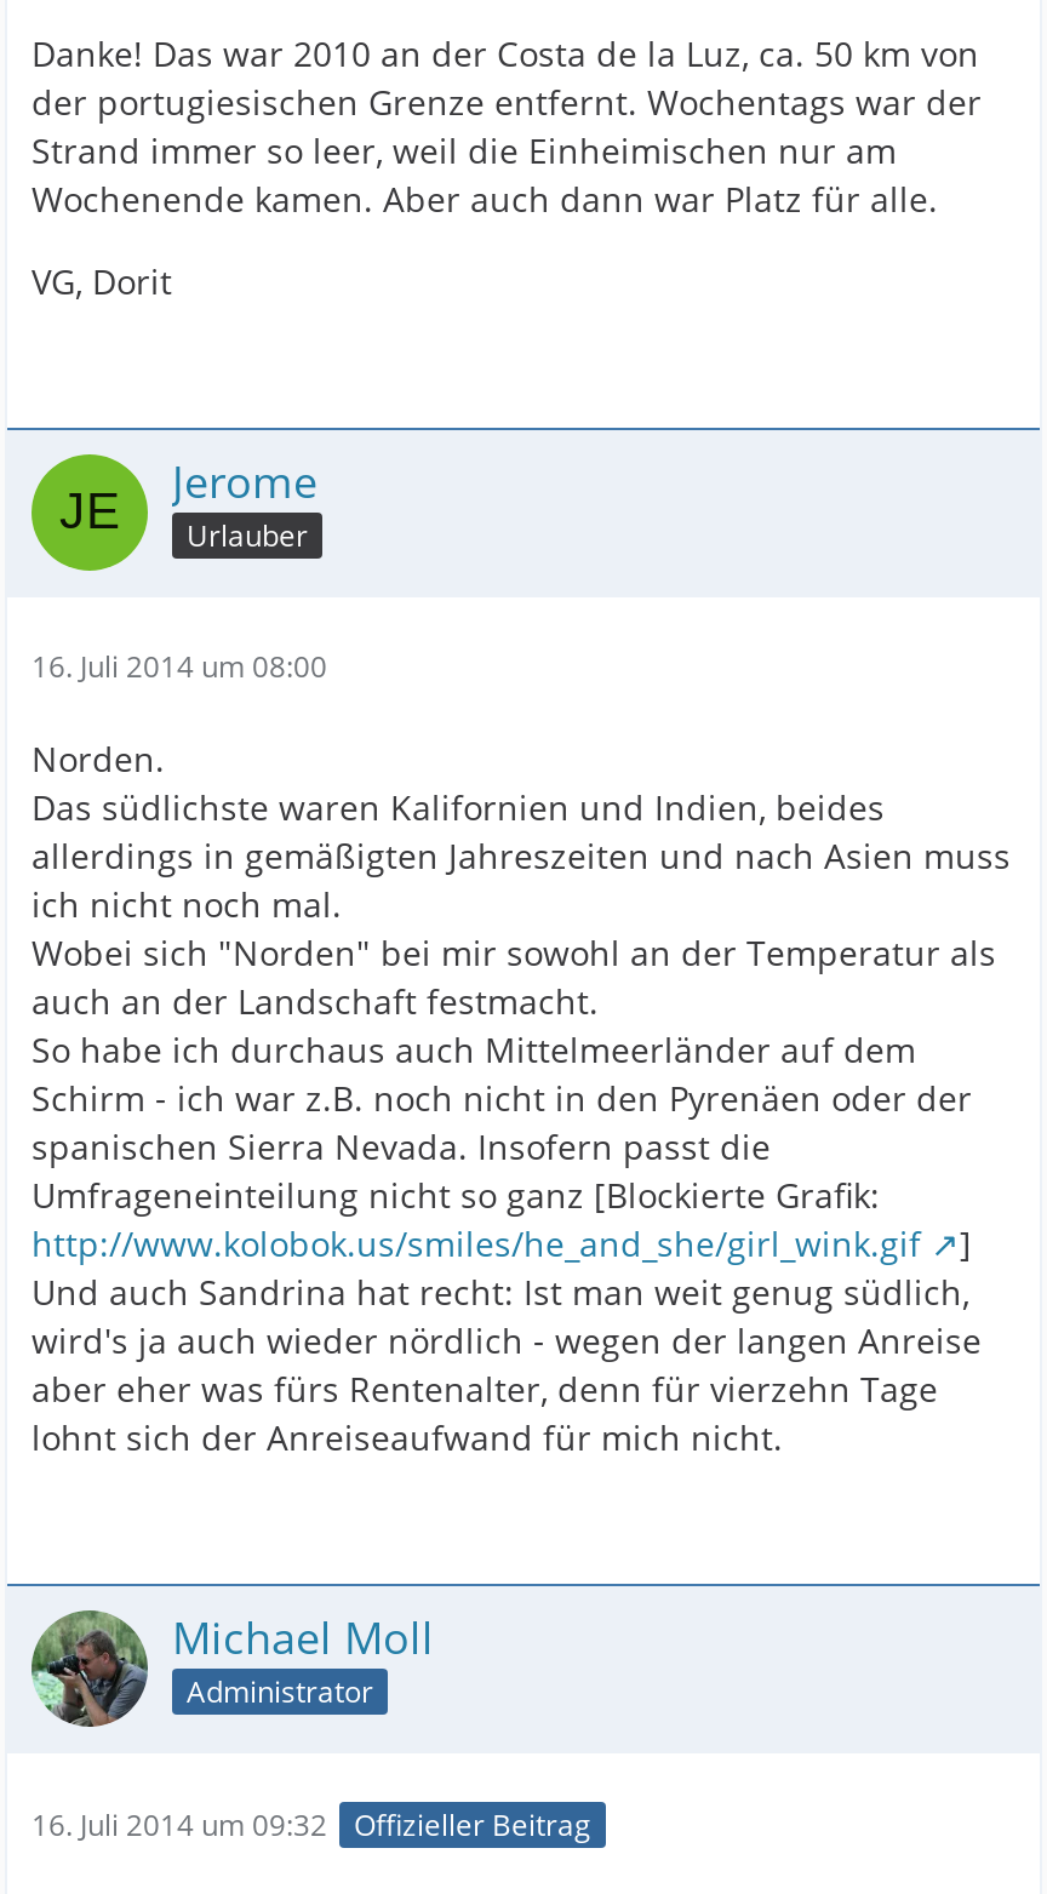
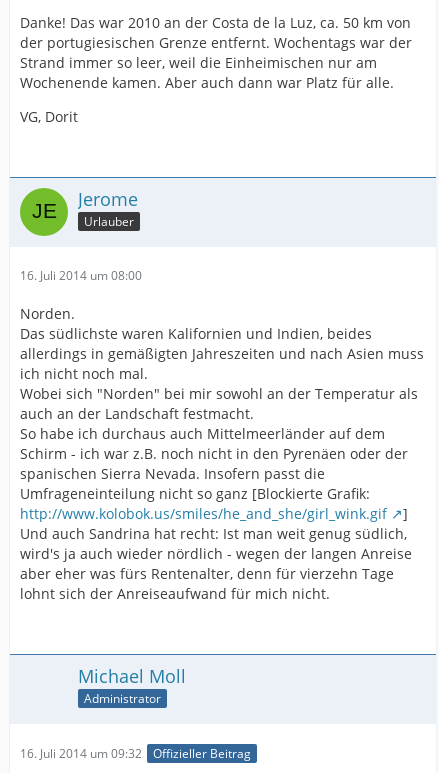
[29,1608,150,1729] [image] -> none

